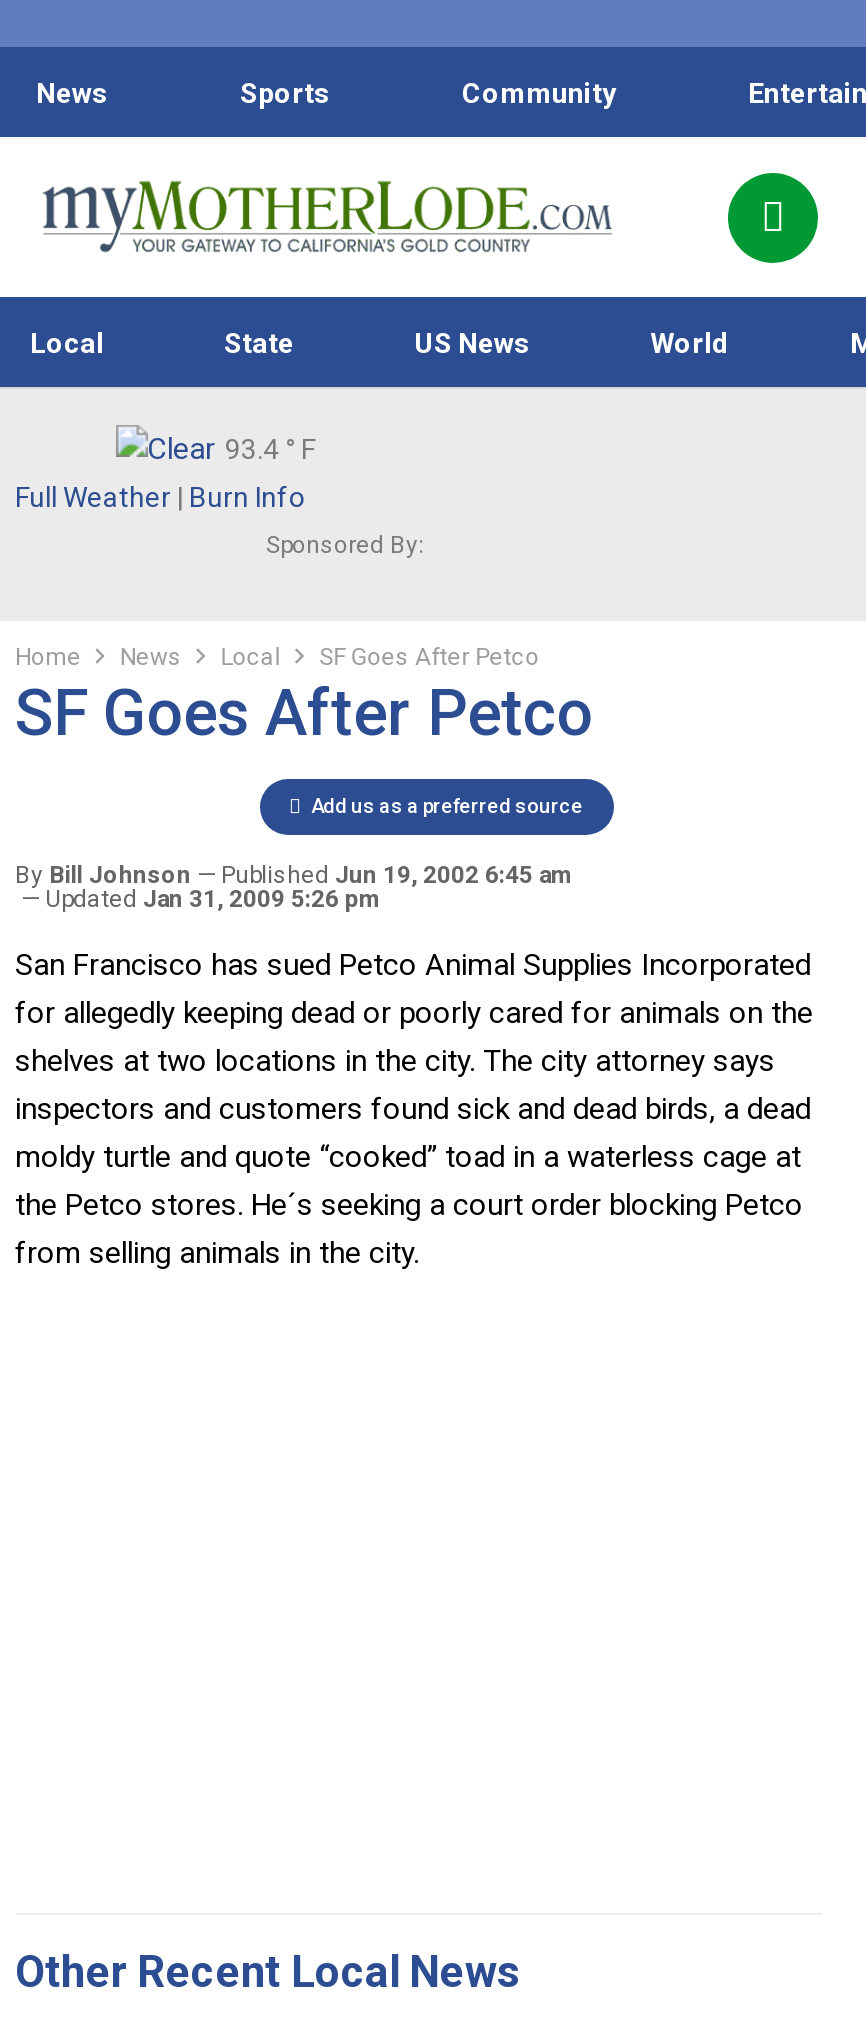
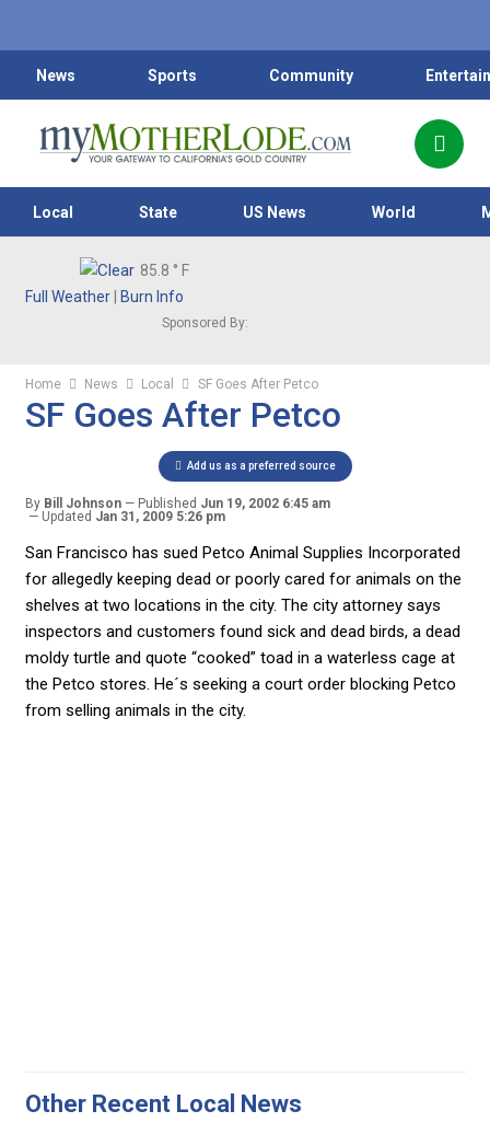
[225,433,315,465] 93.4 ° F -> [139,262,189,279] 85.8 ° F

